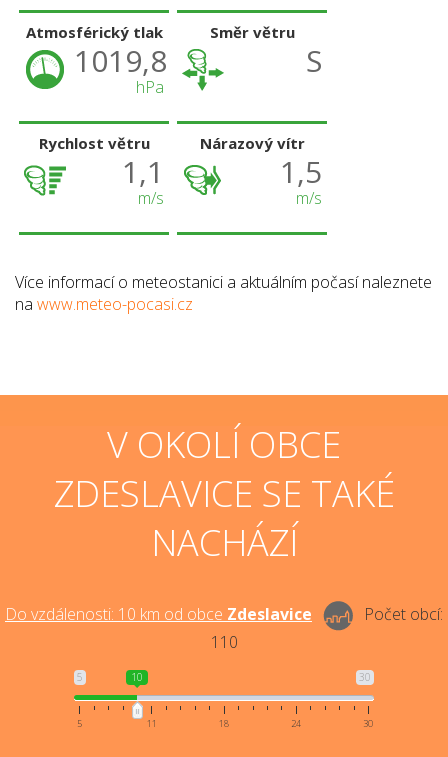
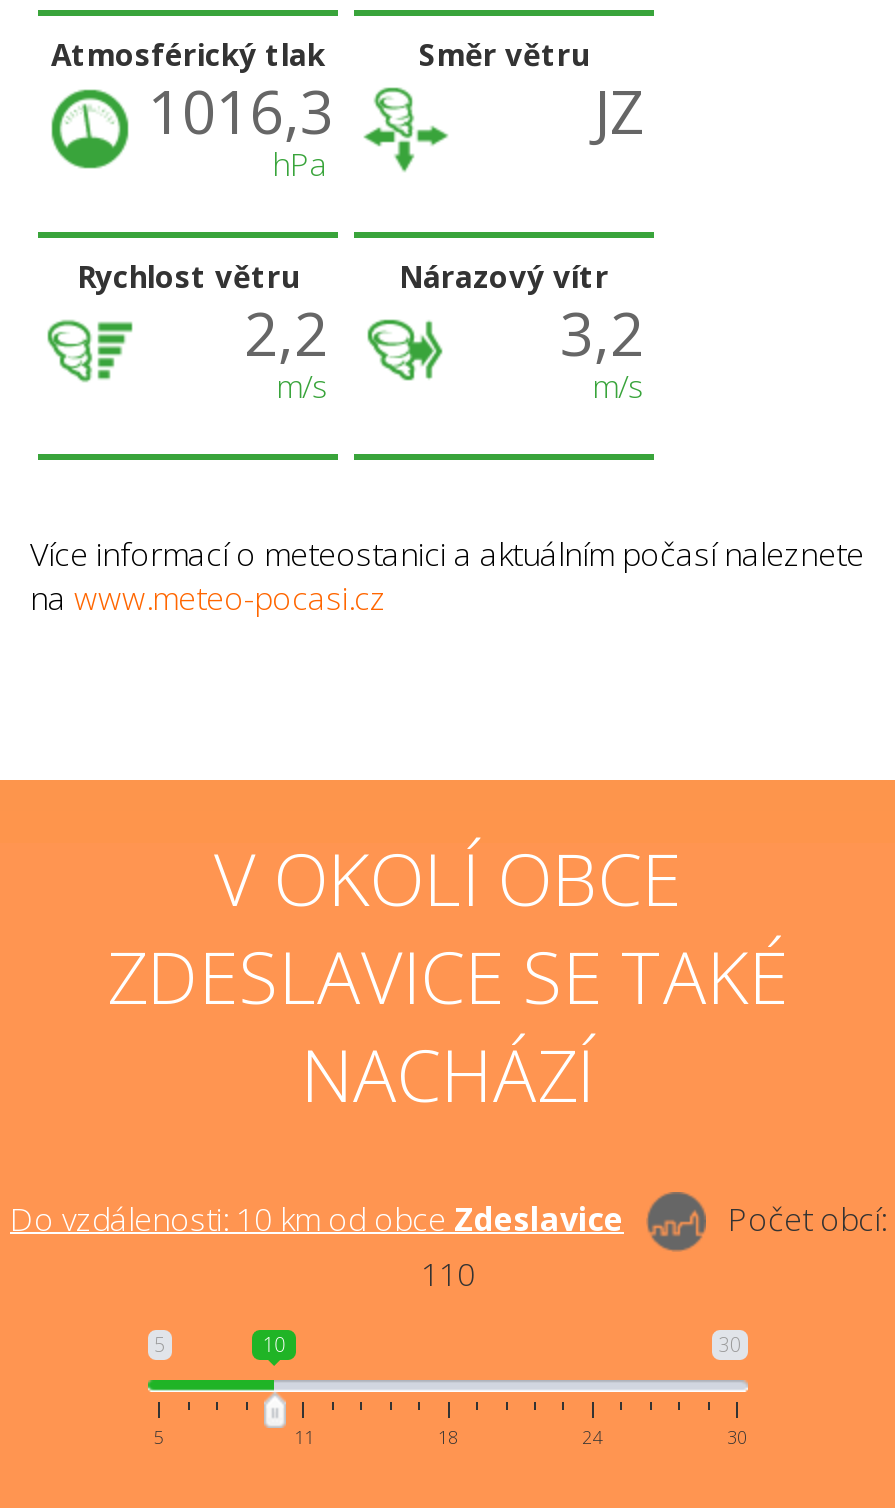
[74,40,167,81] 1019,8 -> [148,71,334,153] 1016,3
[306,40,322,81] S -> [594,71,644,153] JZ
[122,151,164,192] 1,1 -> [244,293,328,375] 2,2
[280,151,322,192] 1,5 -> [560,293,644,375] 3,2

